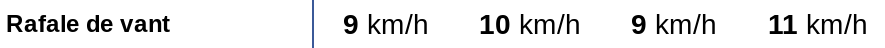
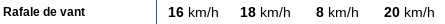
[343,8,429,40] 9 km/h -> [167,4,218,20] 16 km/h
[479,8,581,40] 10 km/h -> [239,4,290,20] 18 km/h
[631,8,717,40] 9 km/h -> [315,4,358,20] 8 km/h
[768,8,868,40] 11 km/h -> [383,4,434,20] 20 km/h

